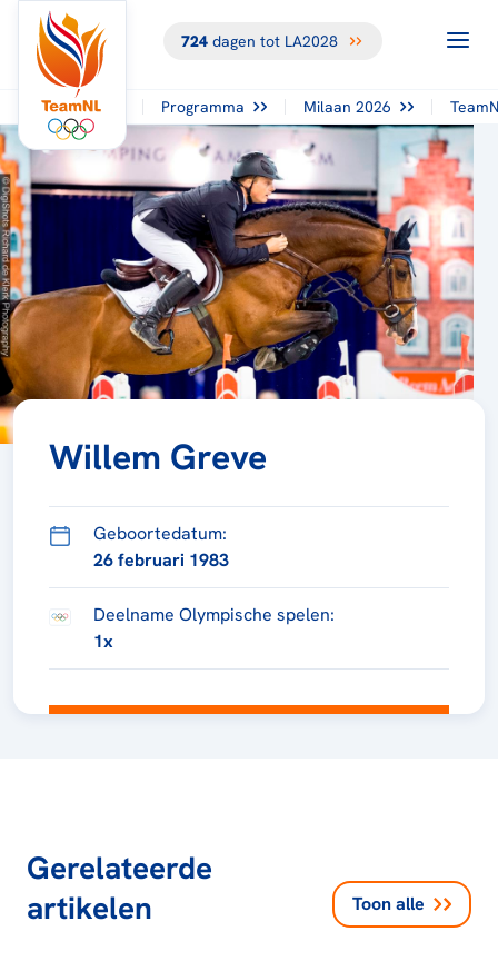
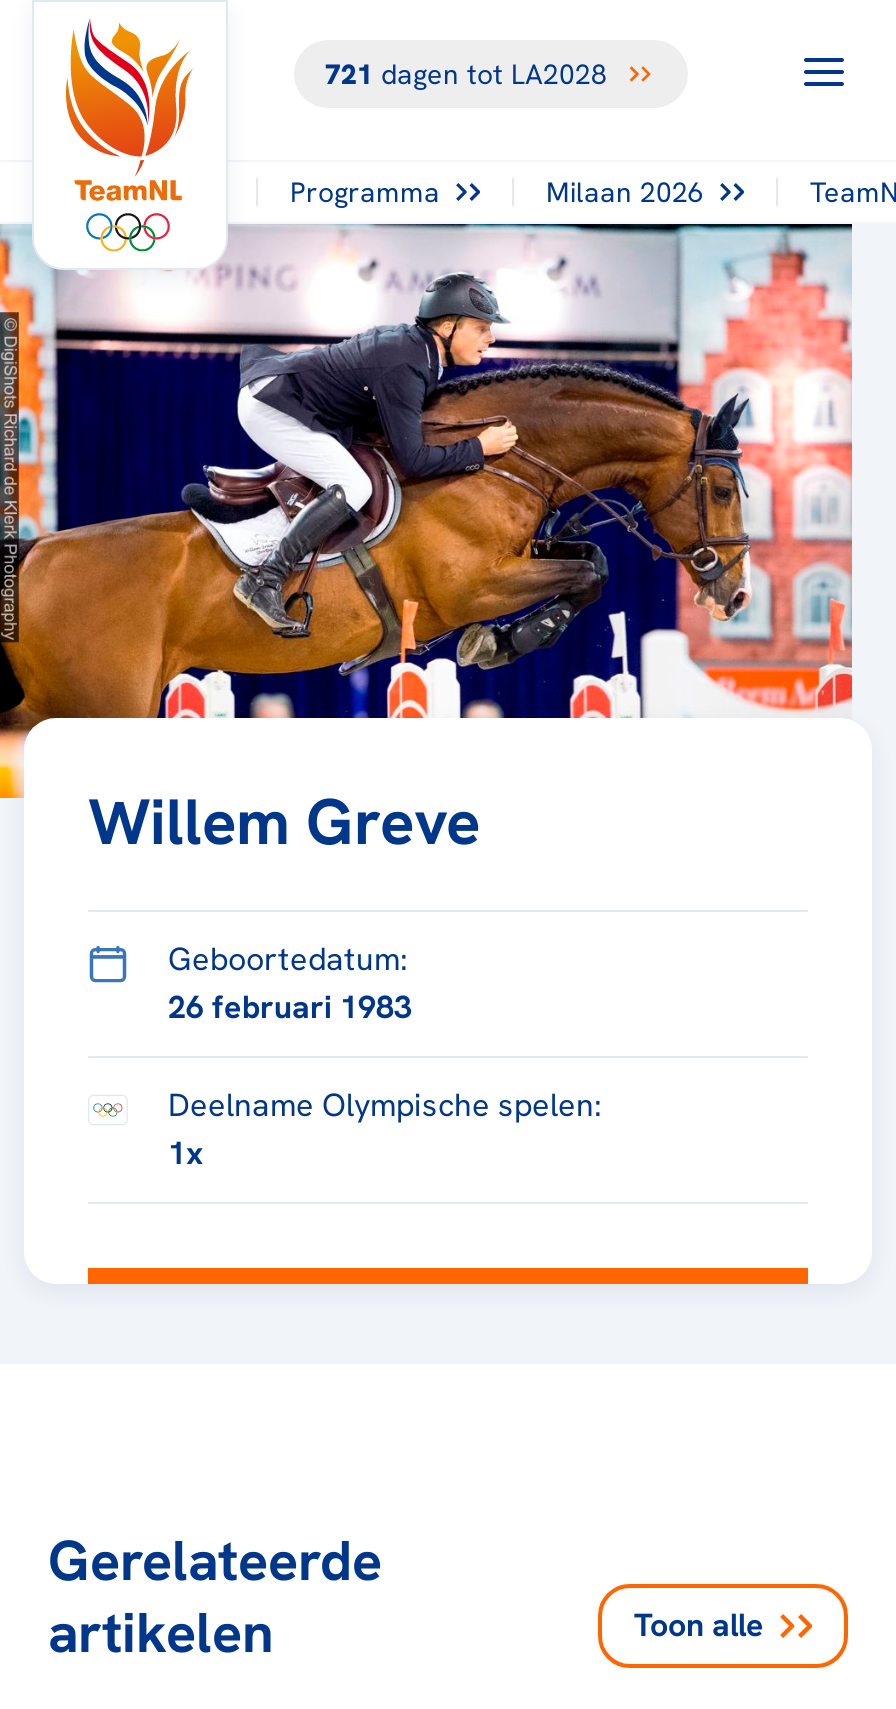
[181,31,337,51] 724 dagen tot LA2028 -> [325,56,607,92] 721 dagen tot LA2028

